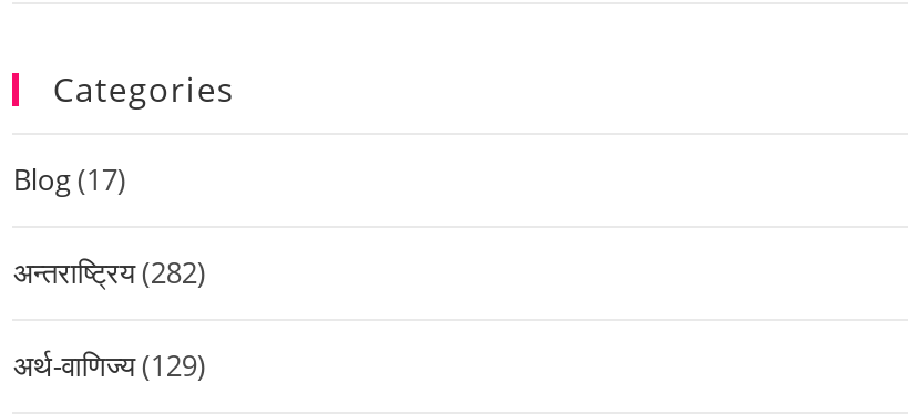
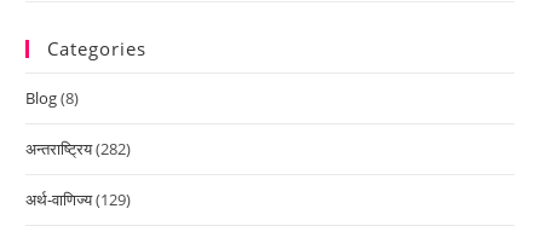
[13,159,126,199] Blog (17) -> [26,87,79,109] Blog (8)

